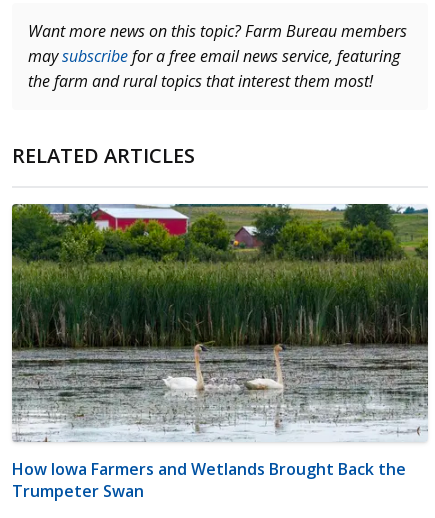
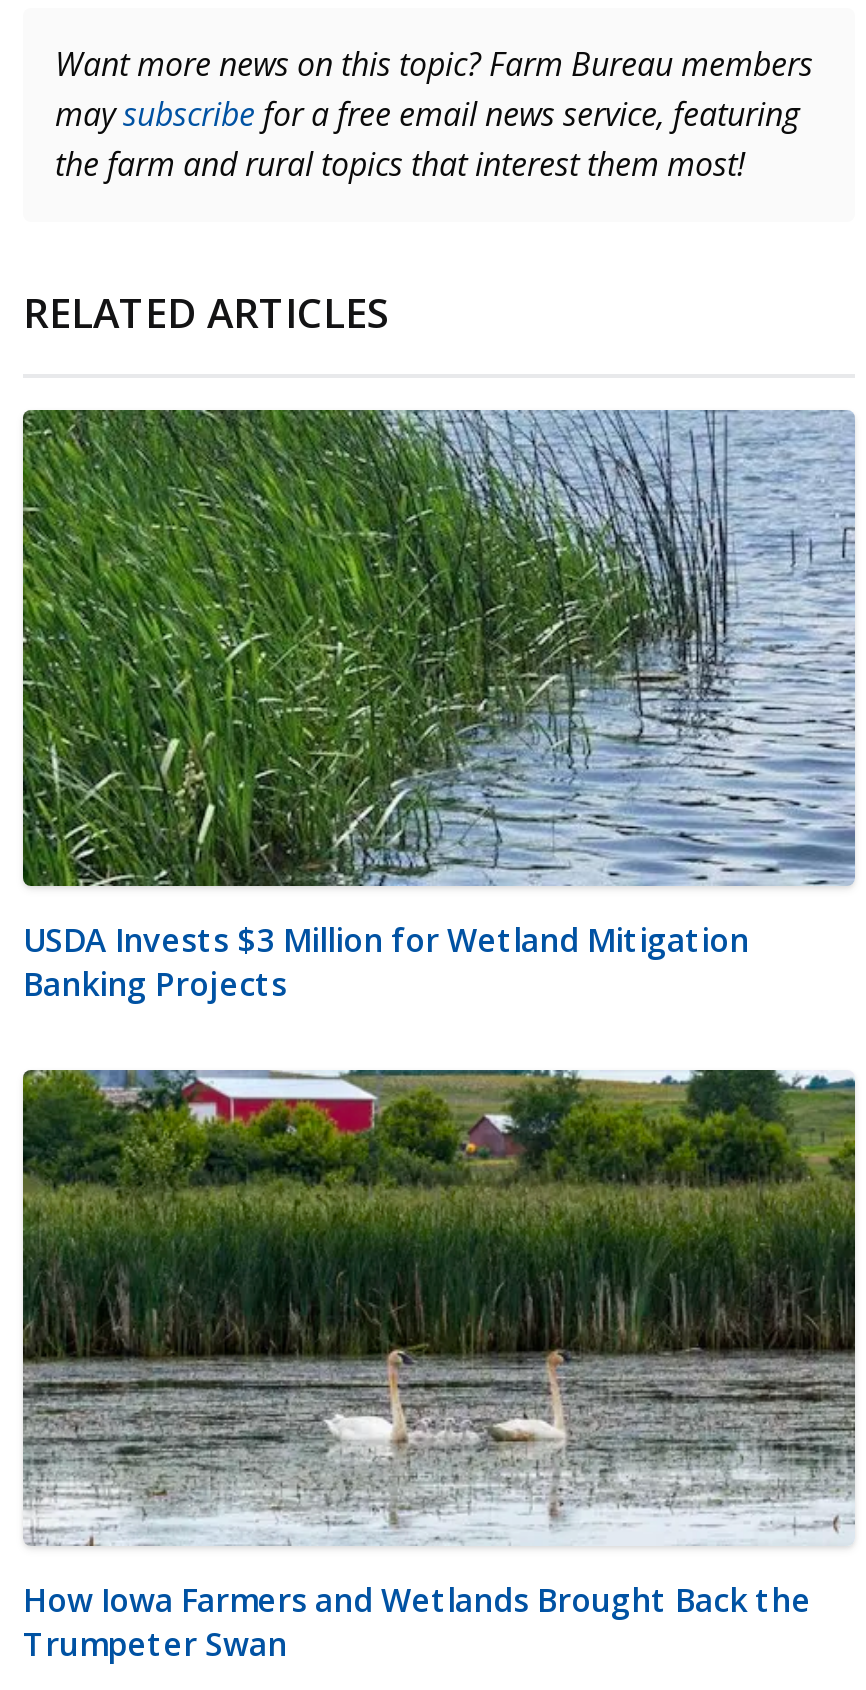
none -> [21,408,857,1006] [image] | USDA Invests $3 Million for Wetland Mitigation | Banking Projects

